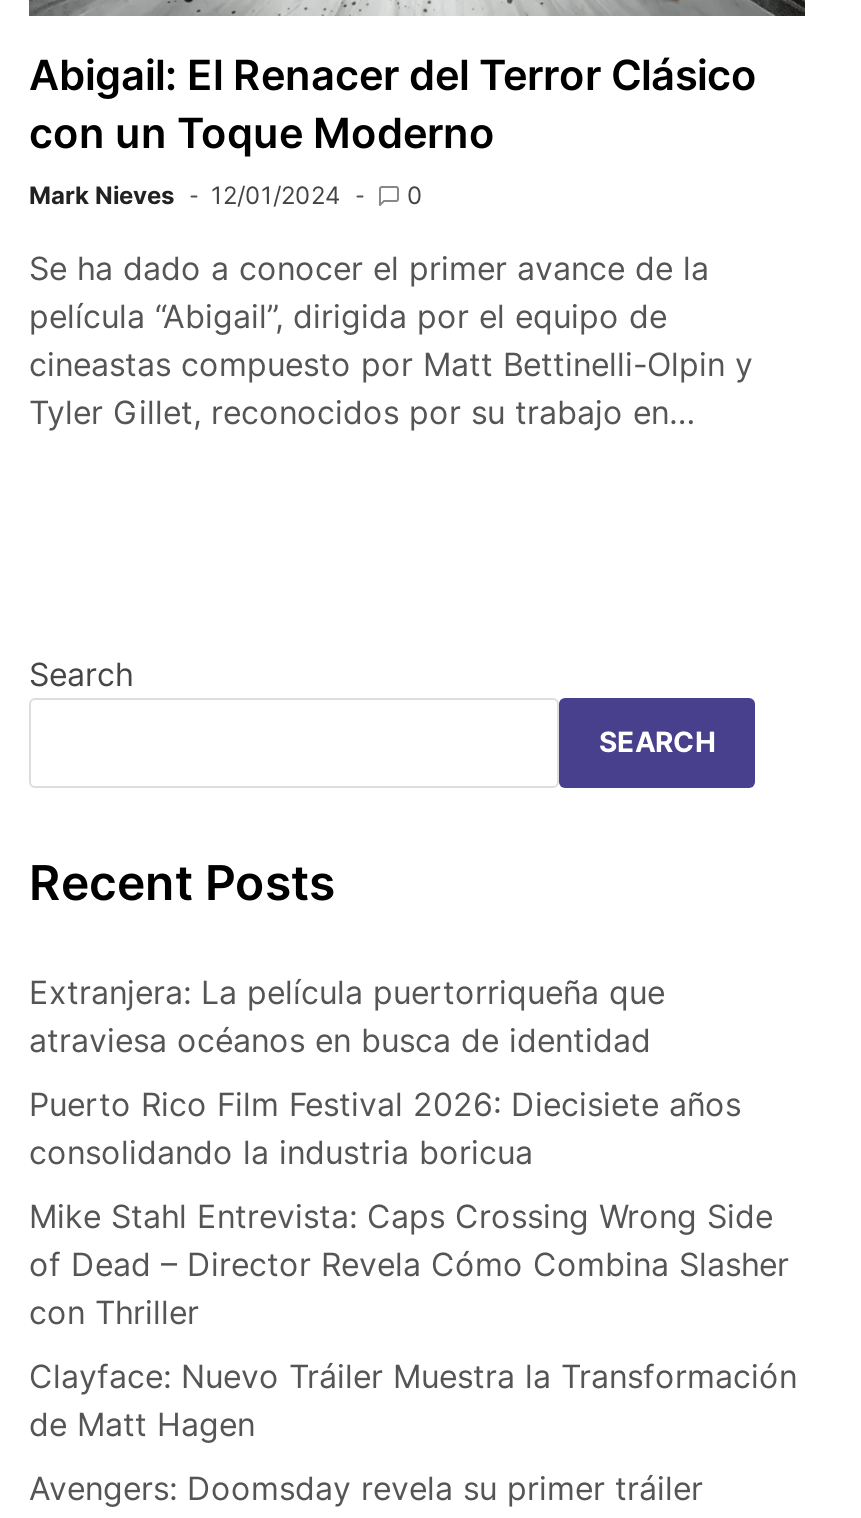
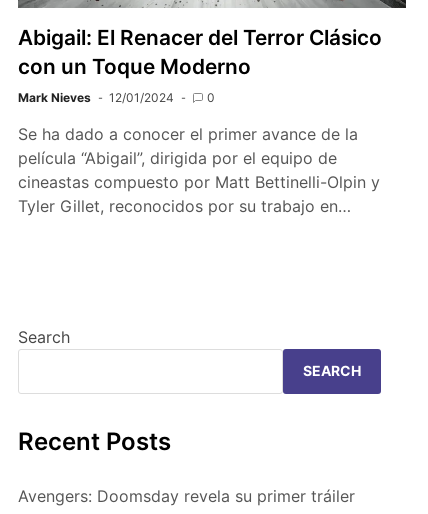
[29,972,797,1444] Extranjera: La película puertorriqueña que | atraviesa océanos en busca de identidad | Puerto Rico Film Festival 2026: Diecisiete años | consolidando la industria boricua | Mike Stahl Entrevista: Caps Crossing Wrong Side | of Dead – Director Revela Cómo Combina Slasher | con Thriller | Clayface: Nuevo Tráiler Muestra la Transformación | de Matt Hagen -> none

